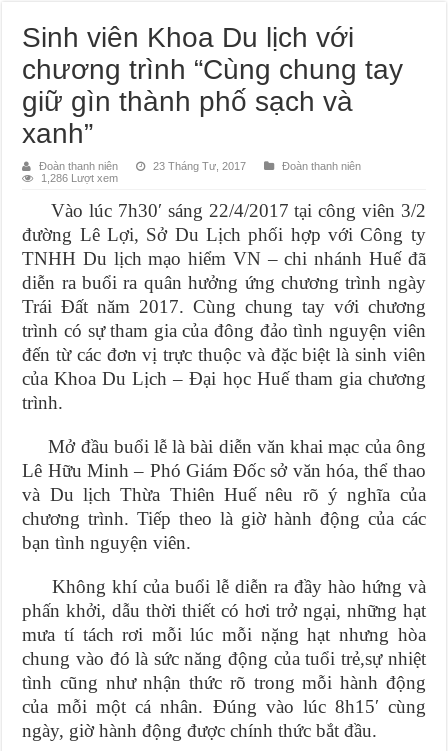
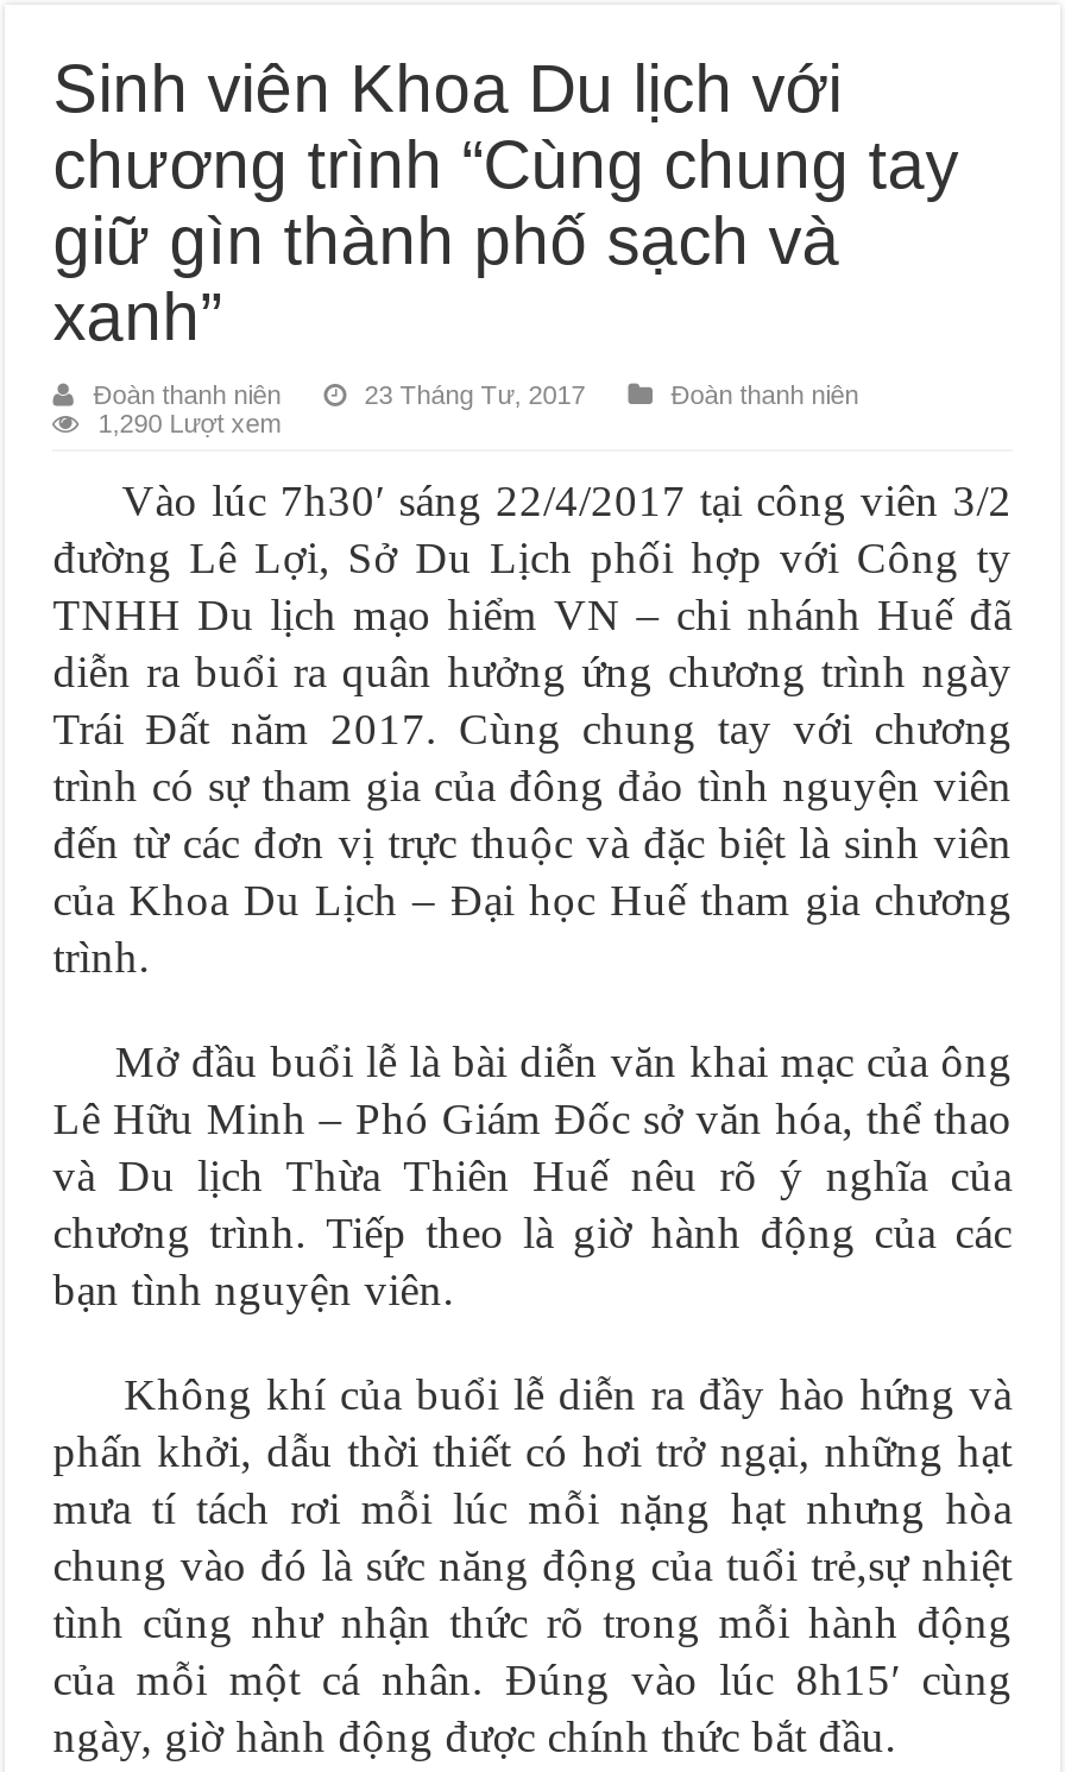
[41,171,118,183] 1,286 Lượt xem -> [98,408,281,436] 1,290 Lượt xem

